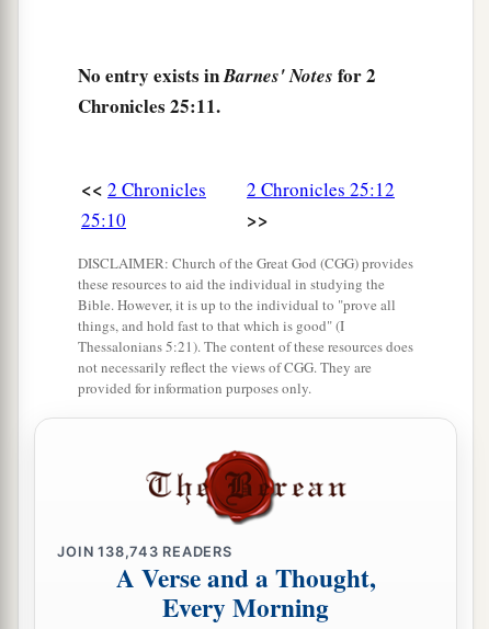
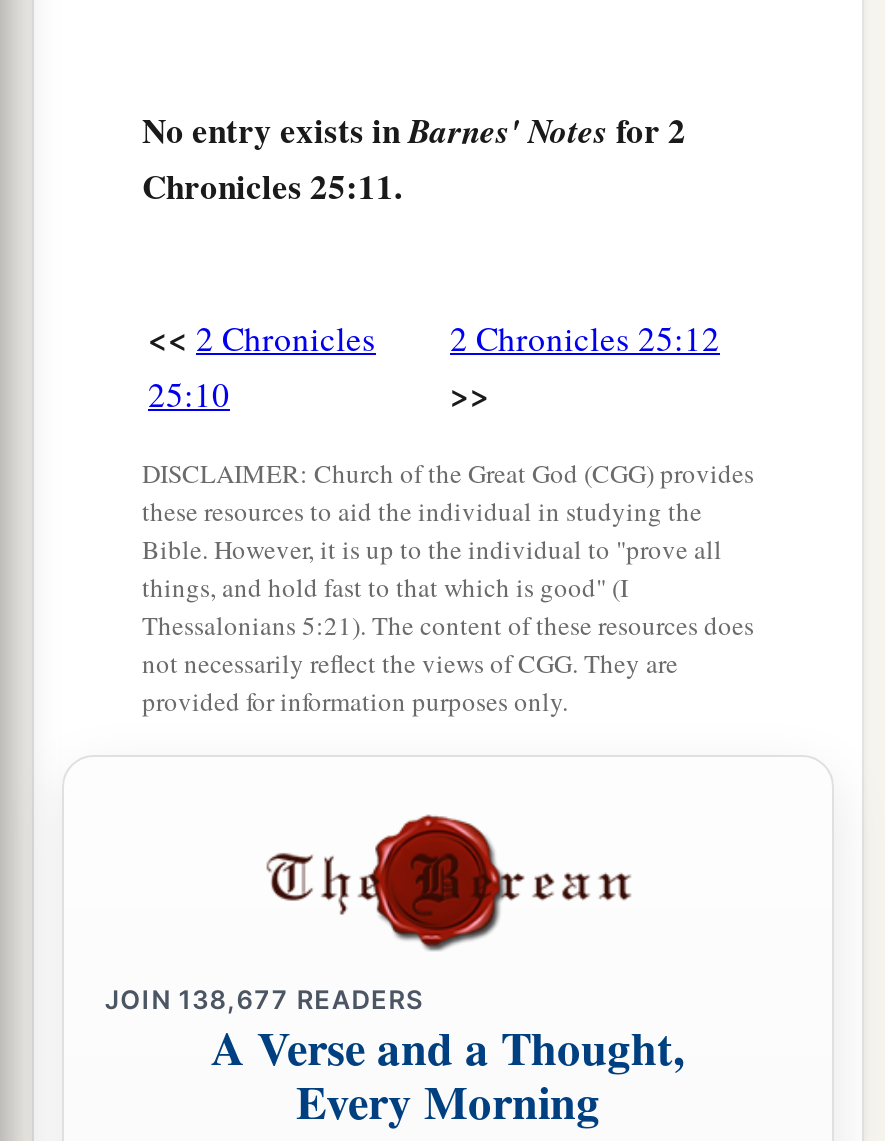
[57,543,232,560] JOIN 138,743 READERS -> [105,985,424,1015] JOIN 138,677 READERS

